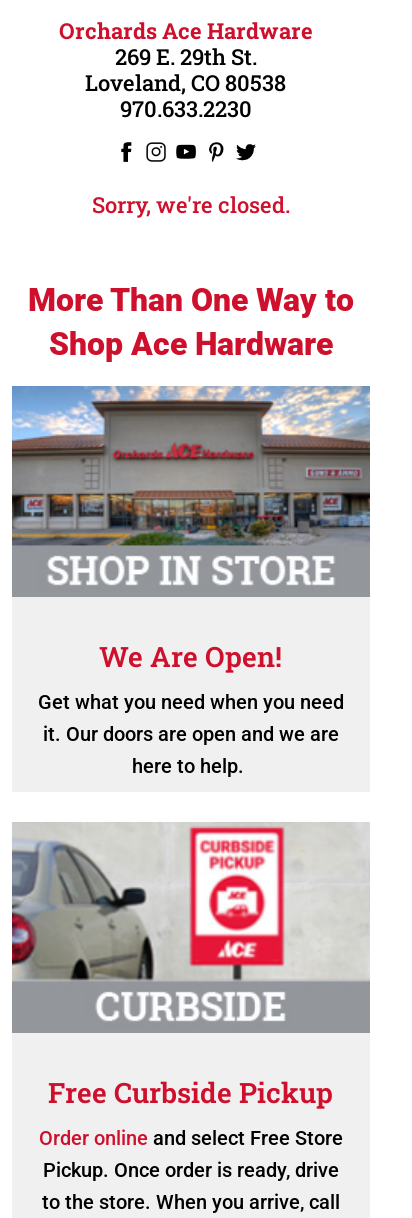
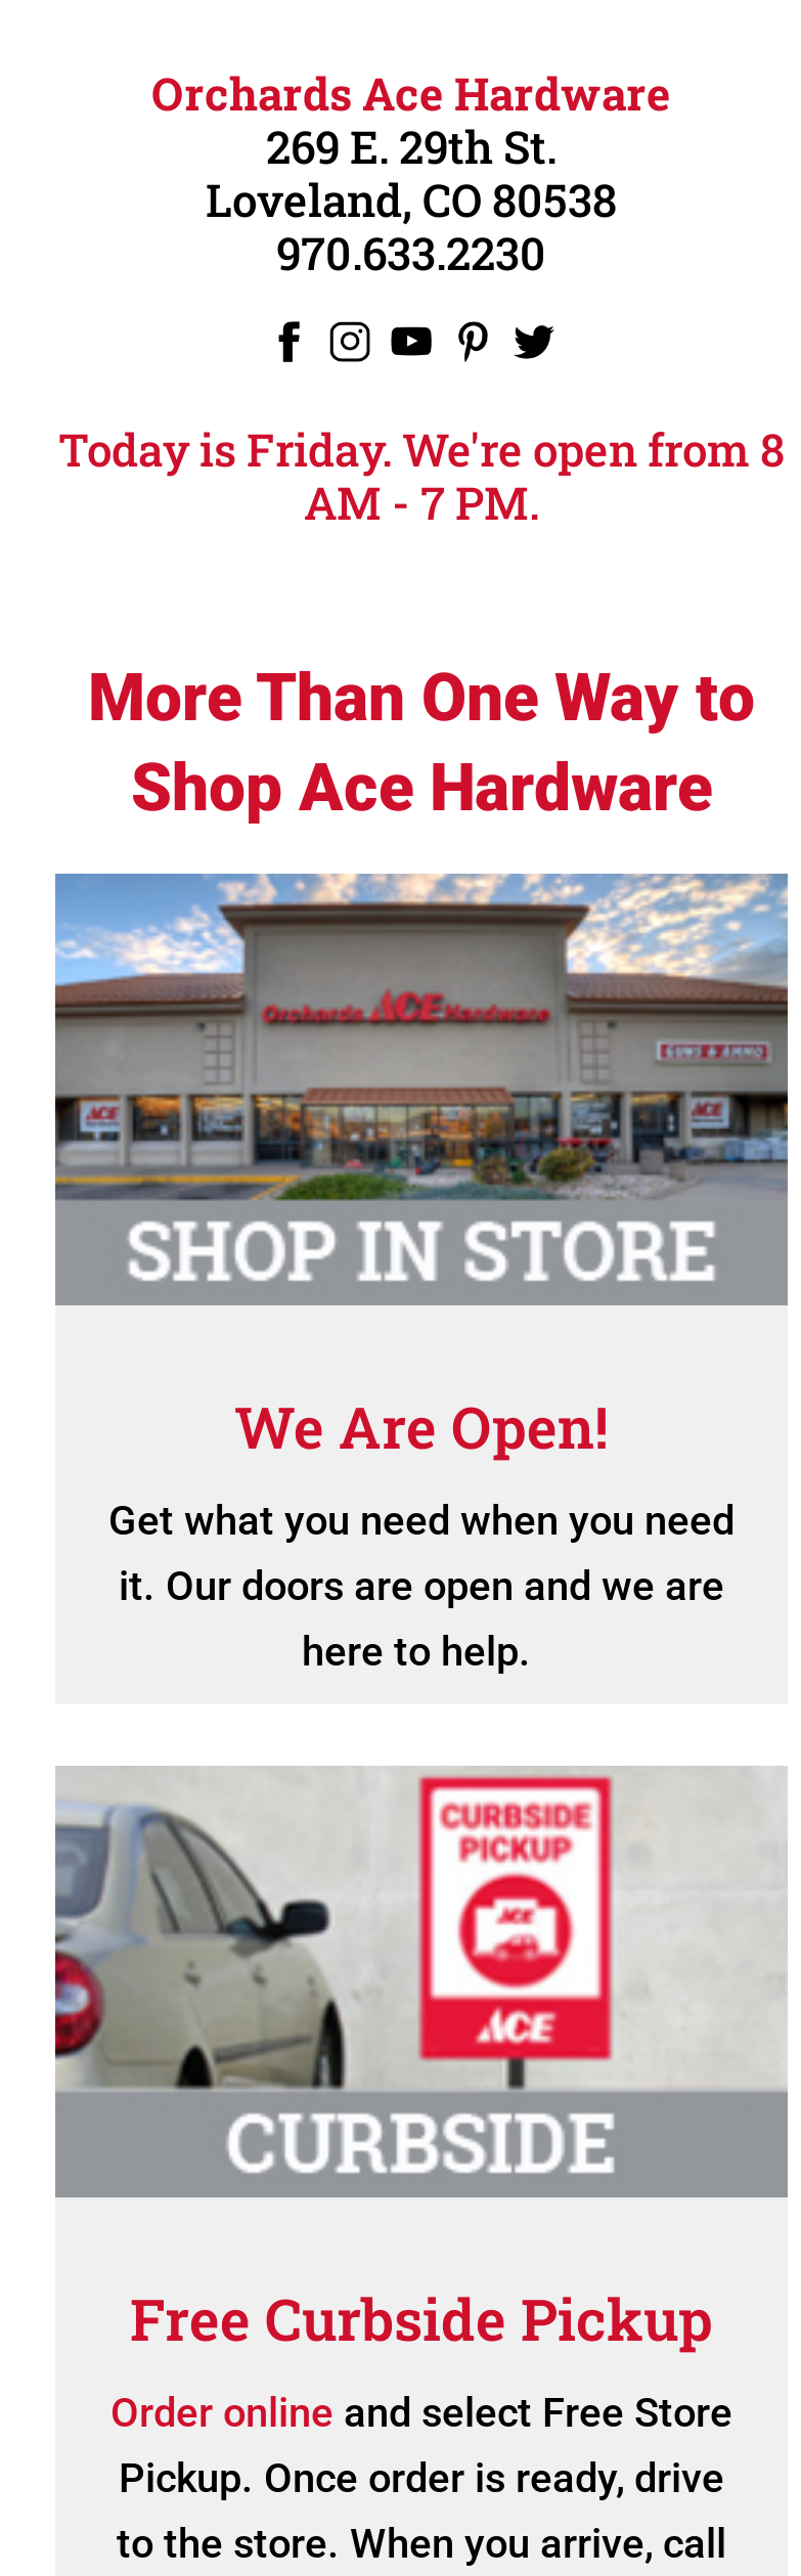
[92,190,290,219] Sorry, we're closed. -> [58,419,785,532] Today is Friday. We're open from 8 | AM - 7 PM.

